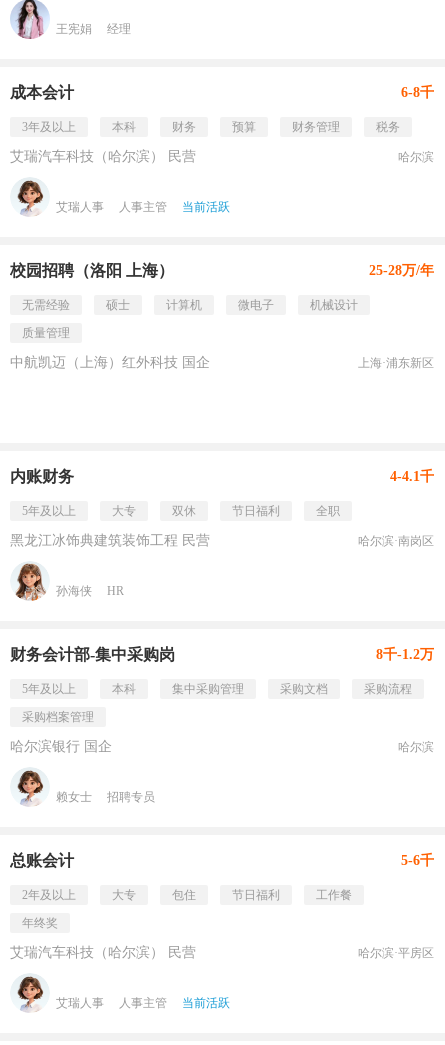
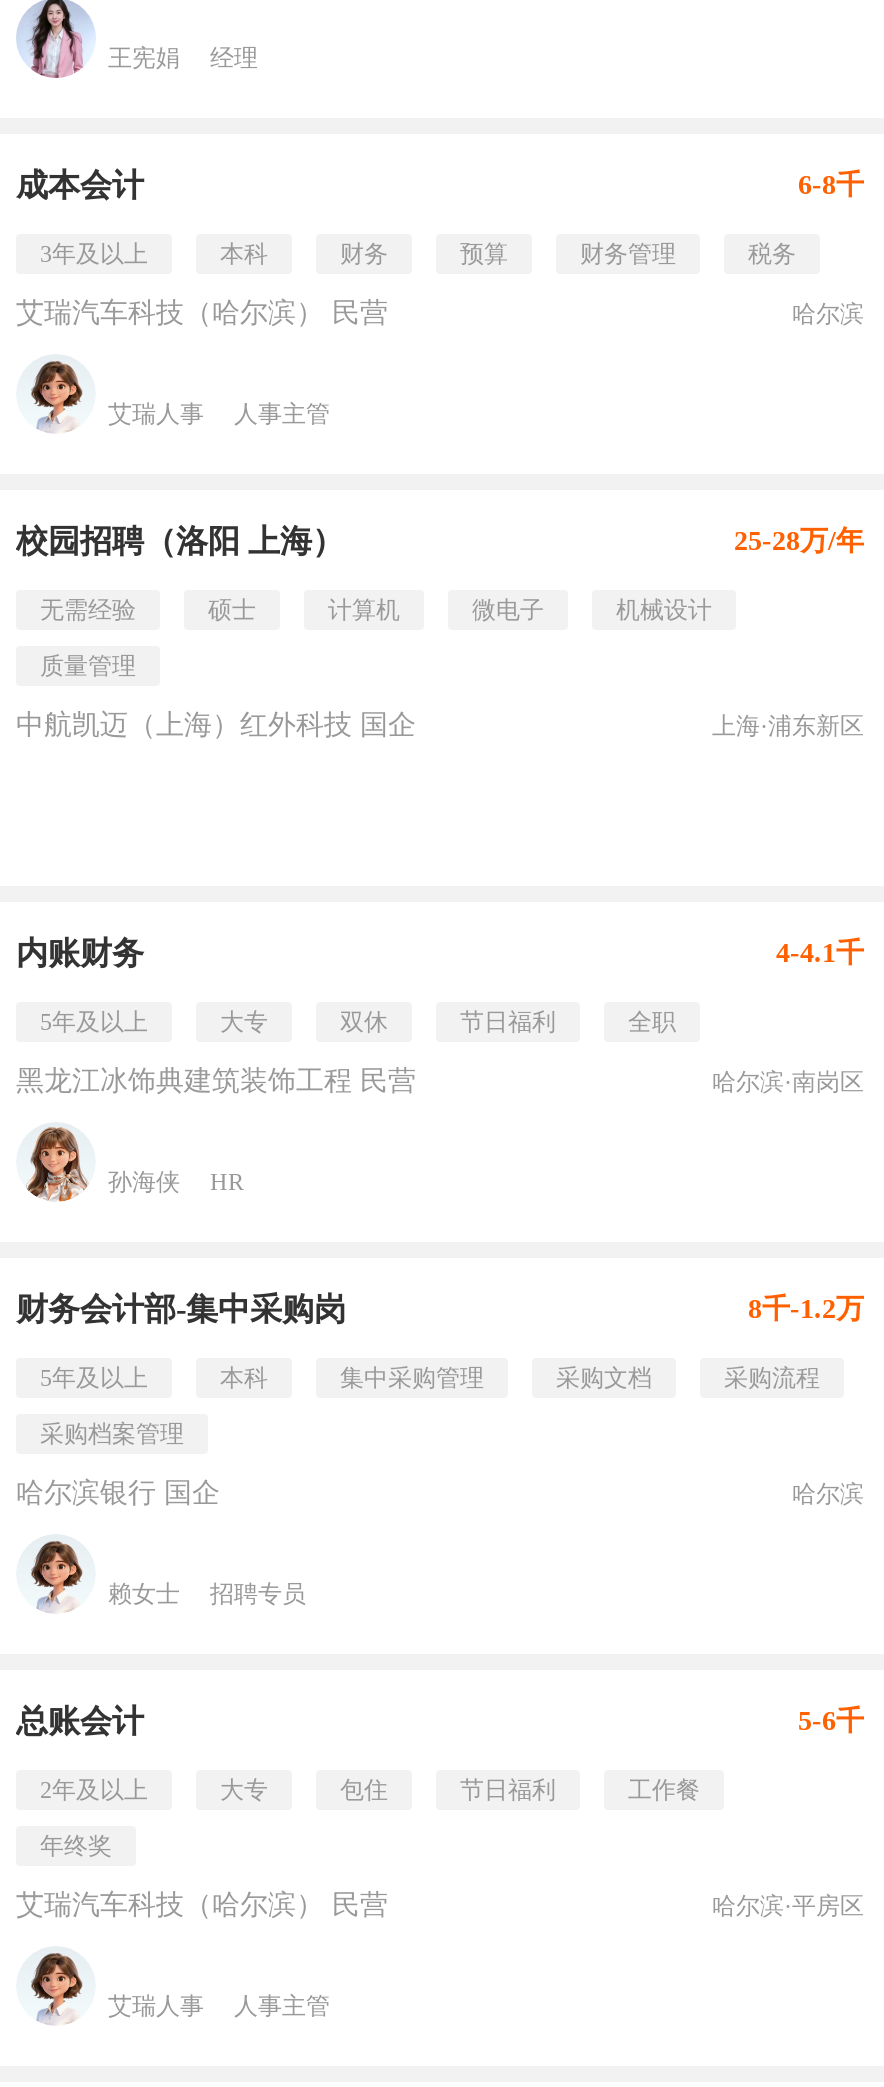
[182,200,230,214] 当前活跃 -> none
[182,996,230,1010] 当前活跃 -> none

